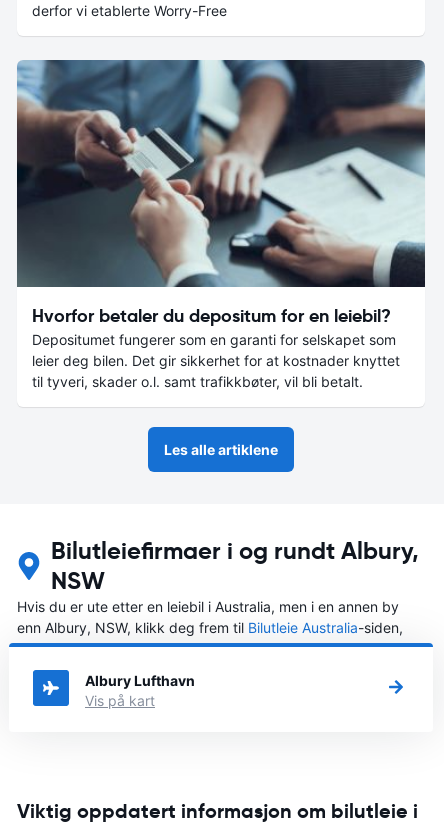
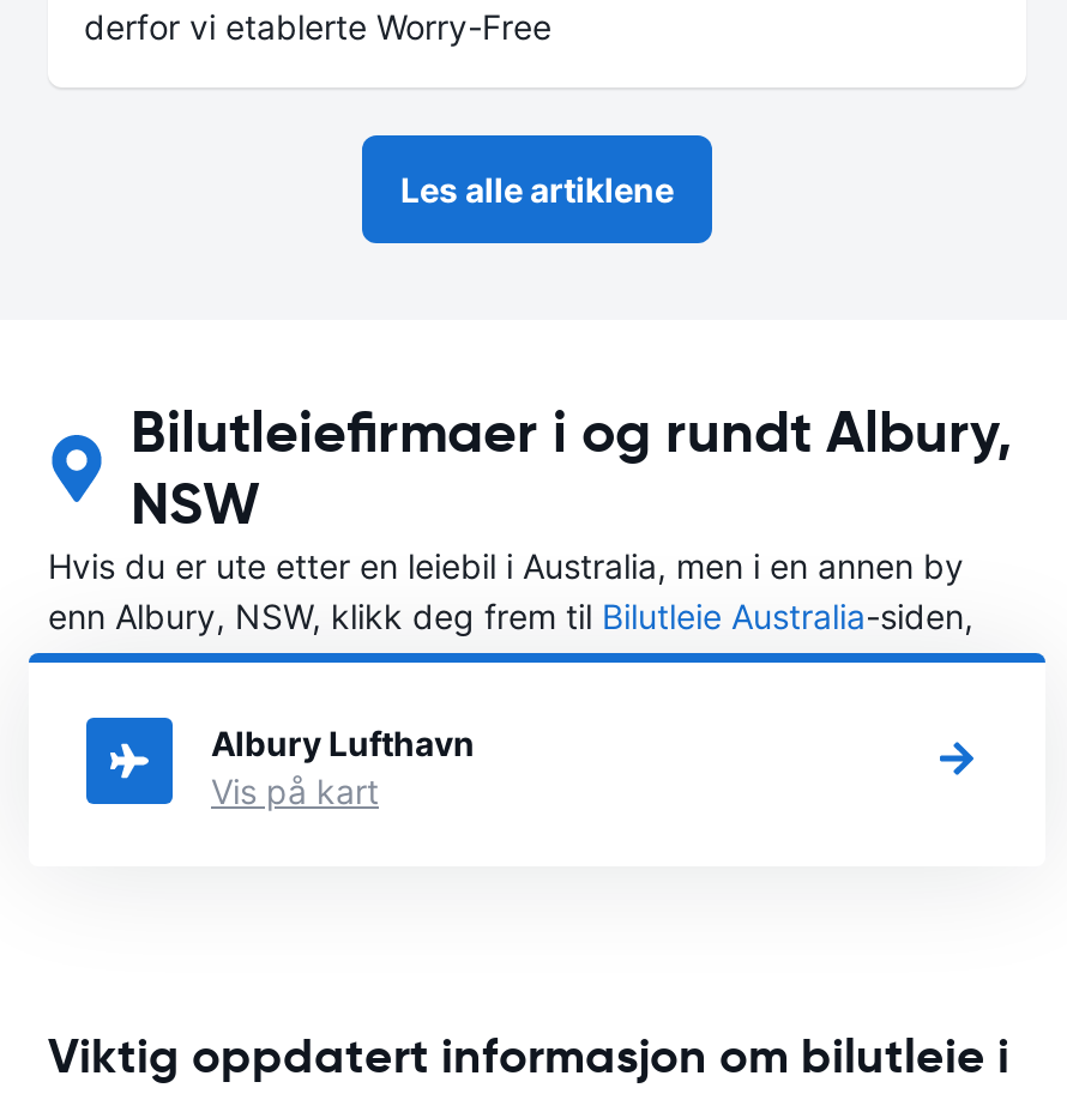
[16,59,426,390] [image] | Hvorfor betaler du depositum for en leiebil? | Depositumet fungerer som en garanti for selskapet som | leier deg bilen. Det gir sikkerhet for at kostnader knyttet | til tyveri, skader o.l. samt trafikkbøter, vil bli betalt. -> none

